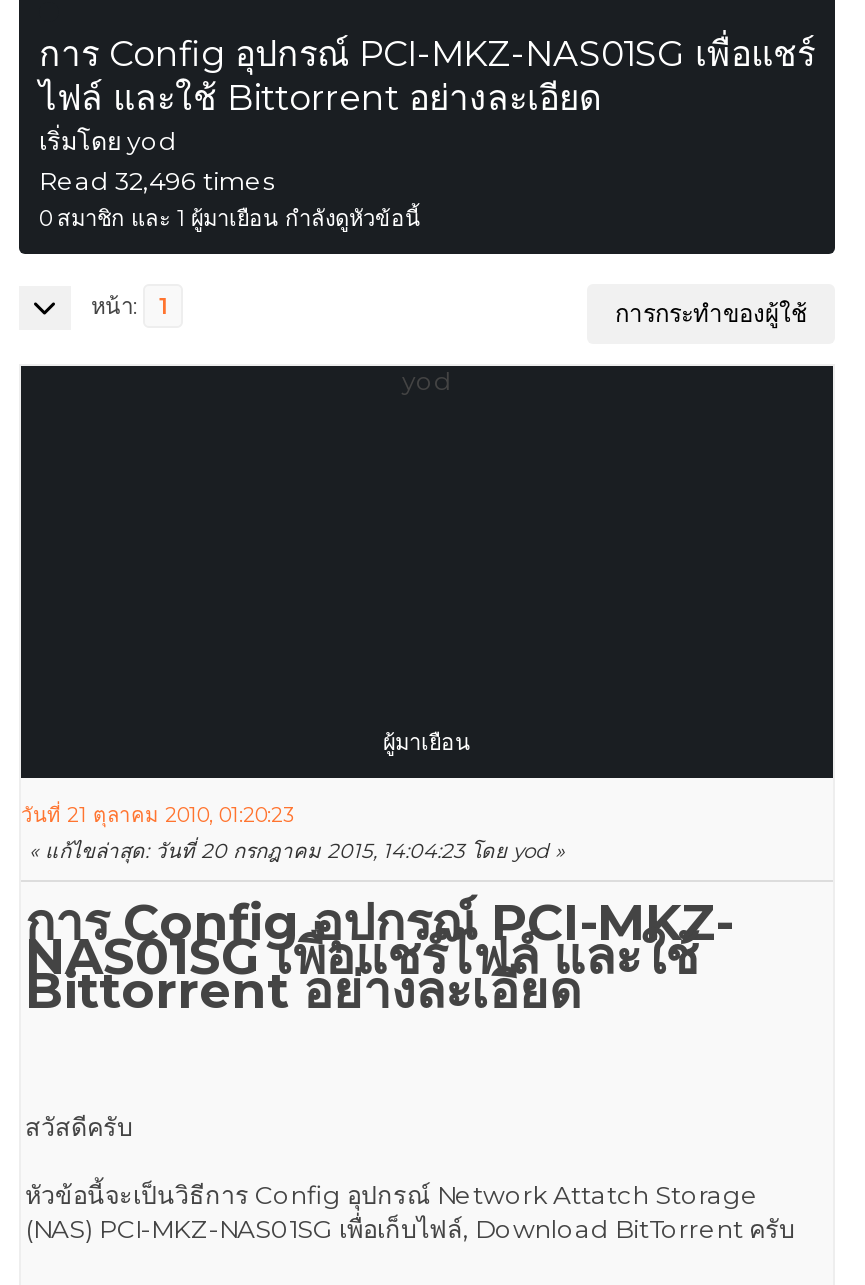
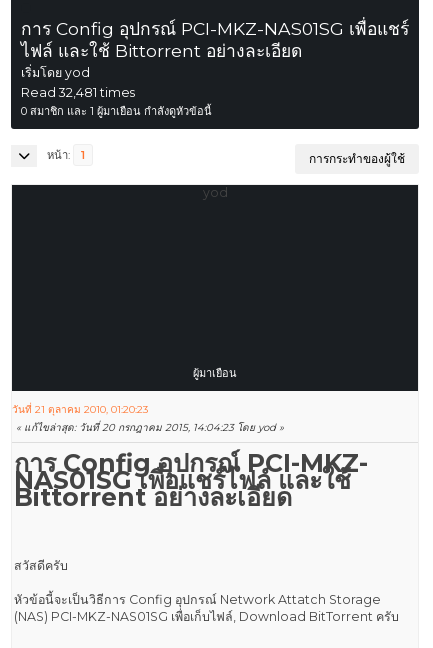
[39,166,273,196] Read 32,496 times -> [21,85,135,100] Read 32,481 times

